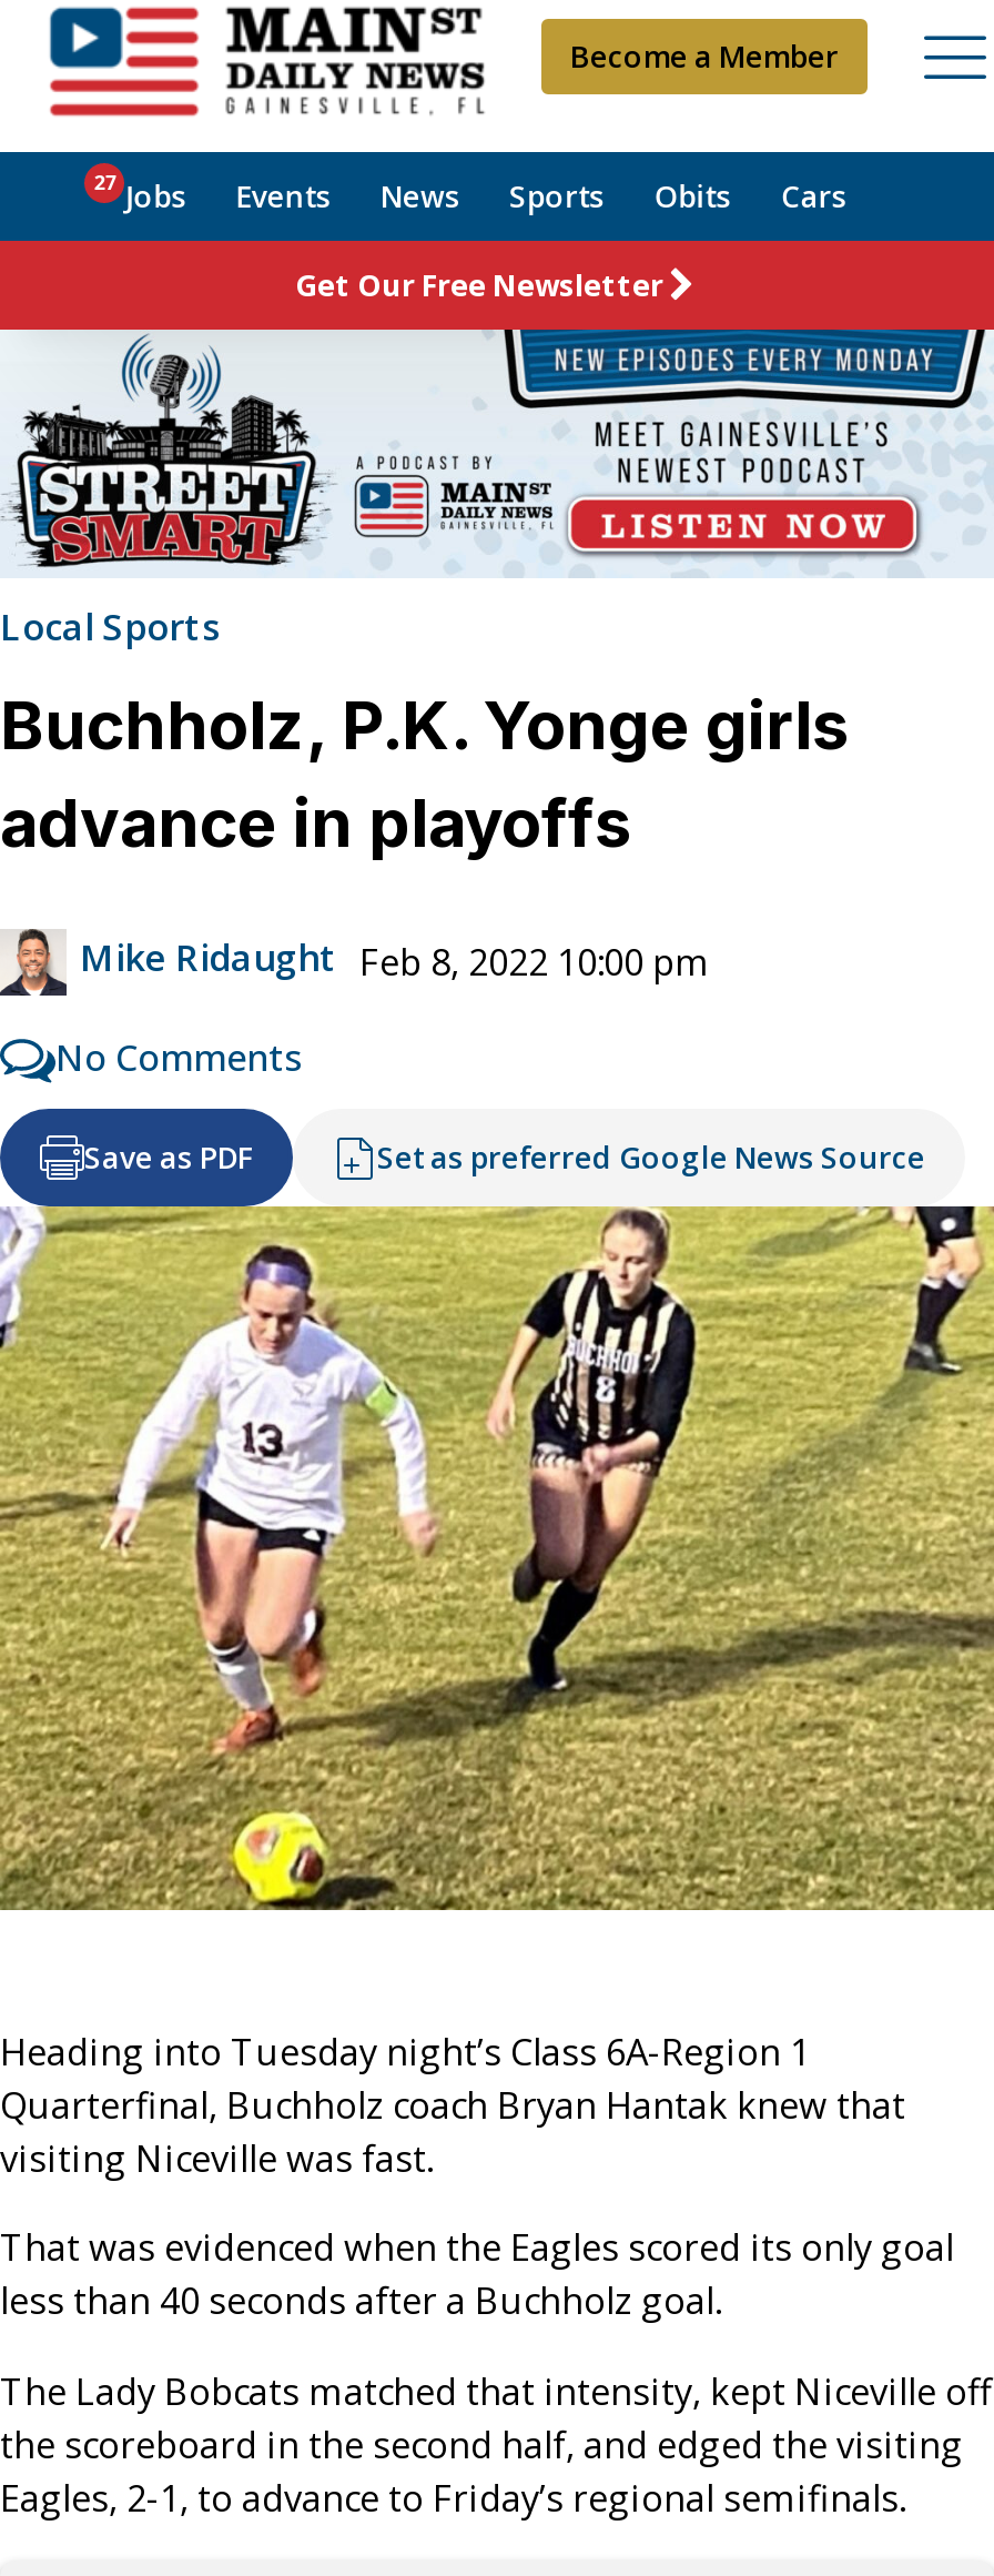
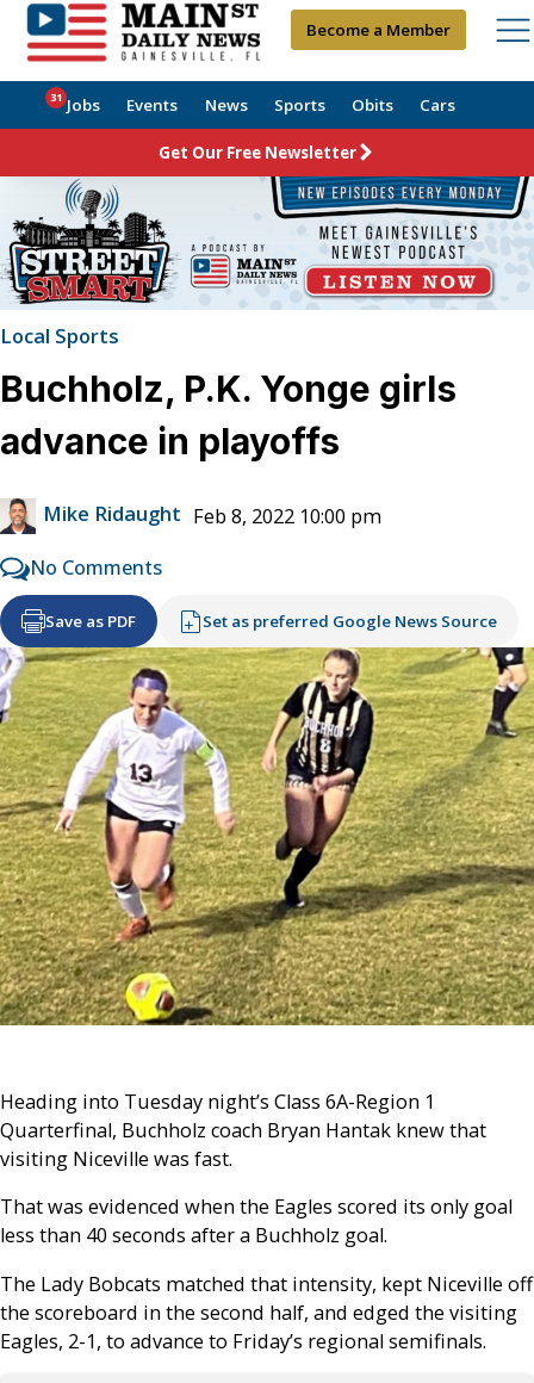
[94,168,847,216] 27 Jobs Events News Sports Obits Cars -> [50,89,455,116] 31 Jobs Events News Sports Obits Cars

